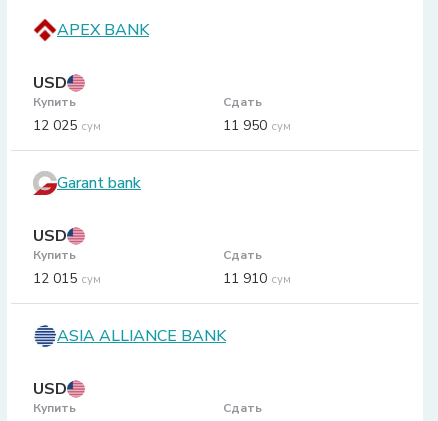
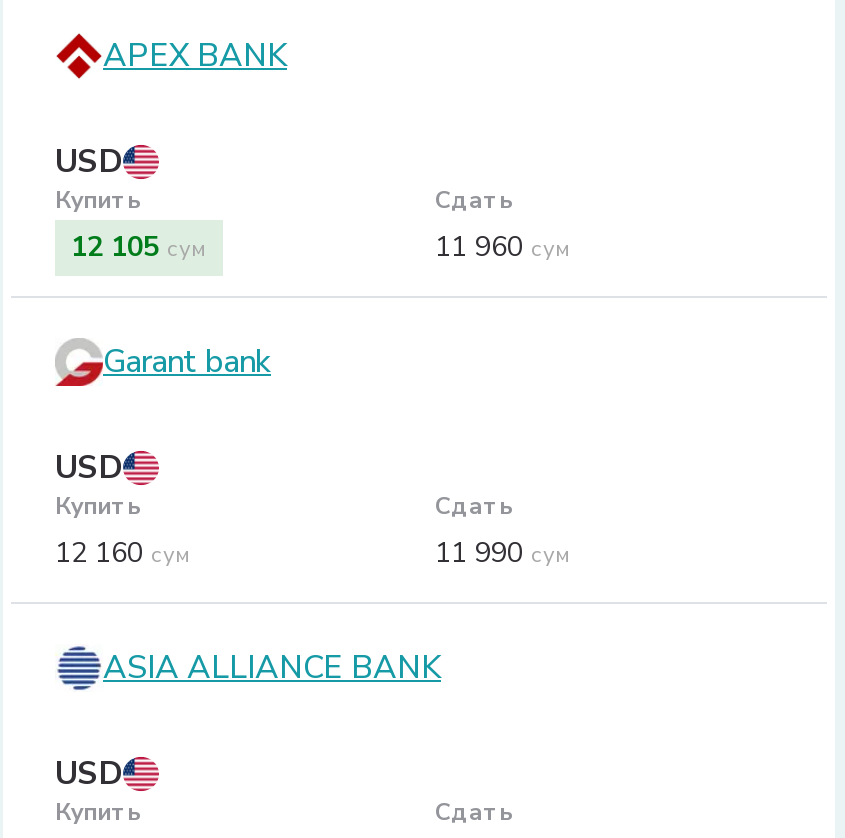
[33,116,101,135] 12 025 сум -> [71,229,207,267] 12 105 сум
[223,116,291,135] 11 950 сум -> [435,229,571,267] 11 960 сум
[33,269,101,288] 12 015 сум -> [55,535,191,573] 12 160 сум
[223,269,291,288] 11 910 сум -> [435,535,571,573] 11 990 сум

